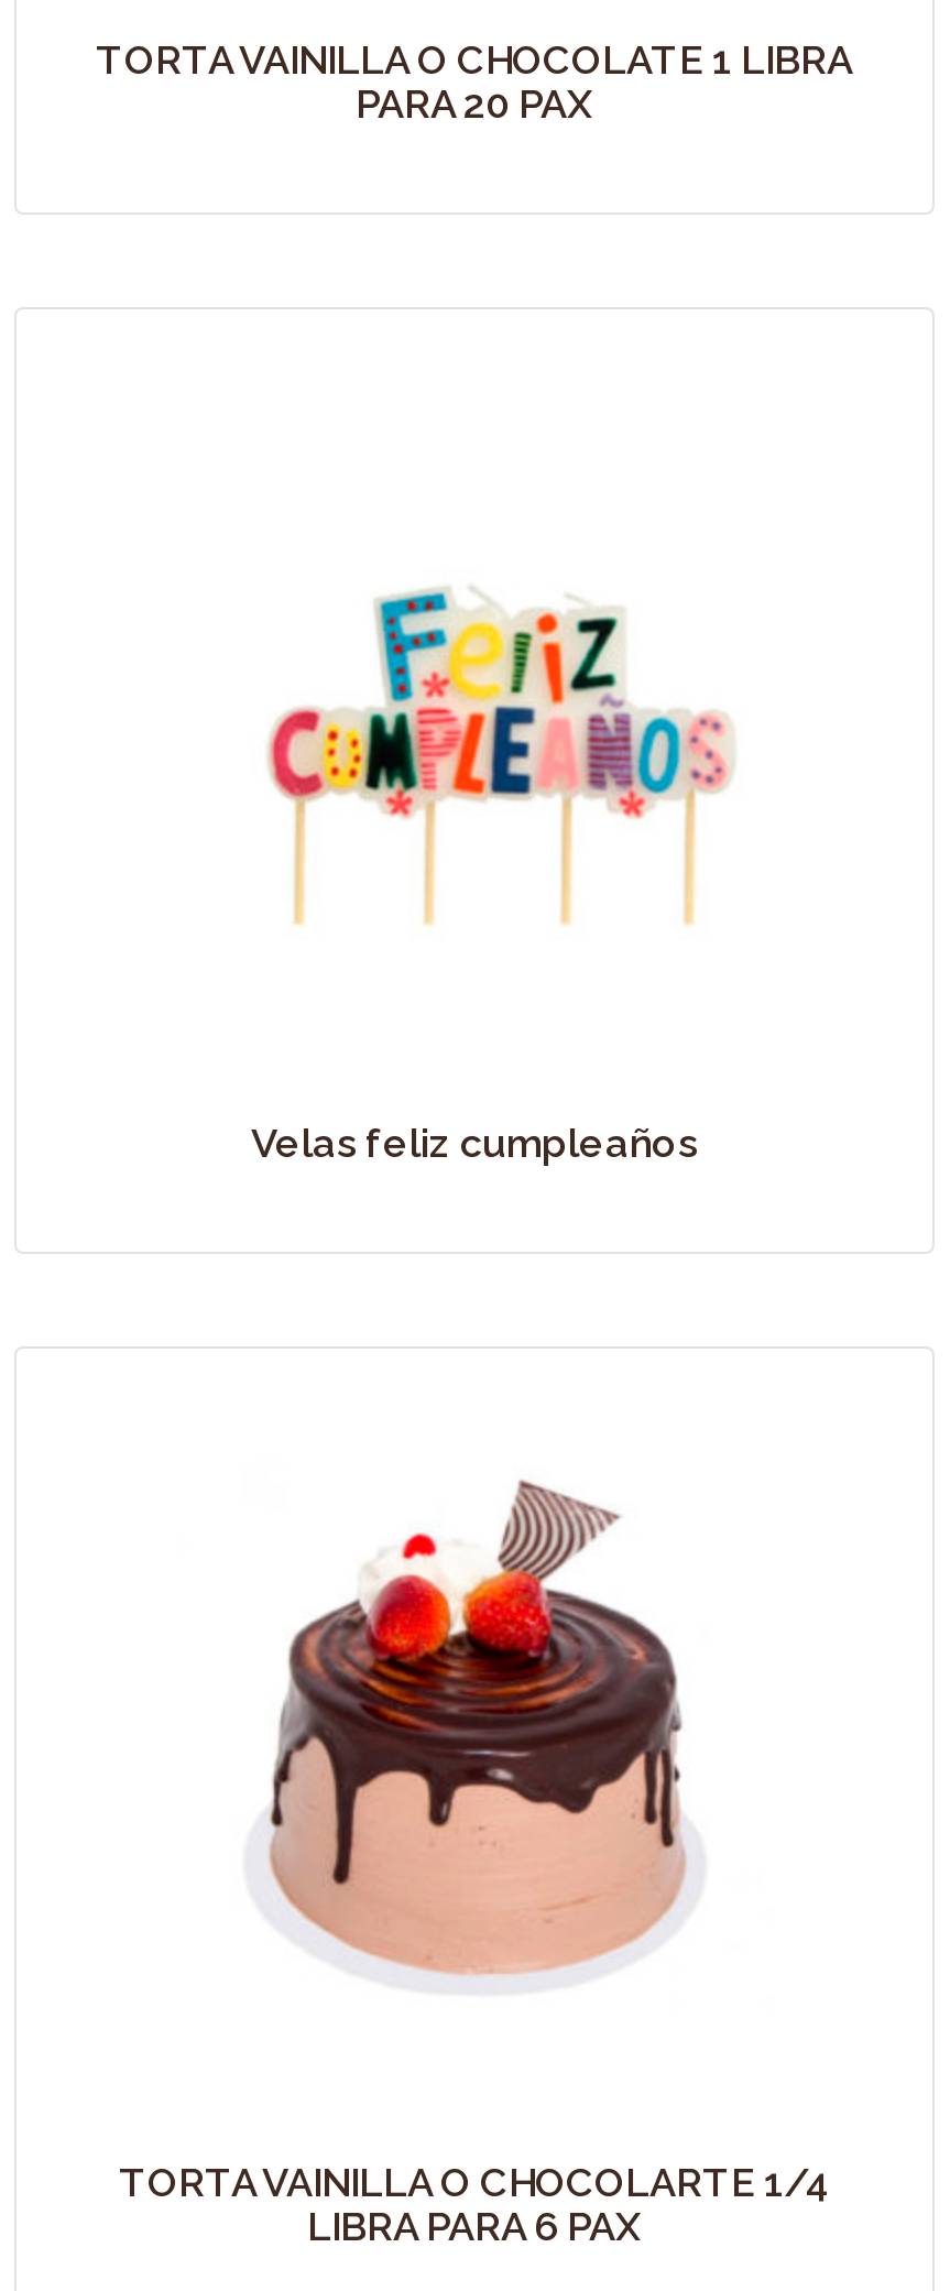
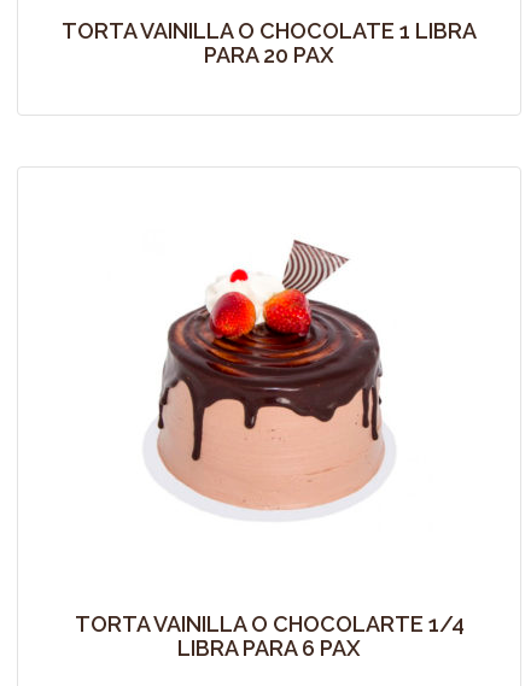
[267,587,734,926] [image] -> none
[251,1120,698,1166] Velas feliz cumpleaños -> none

